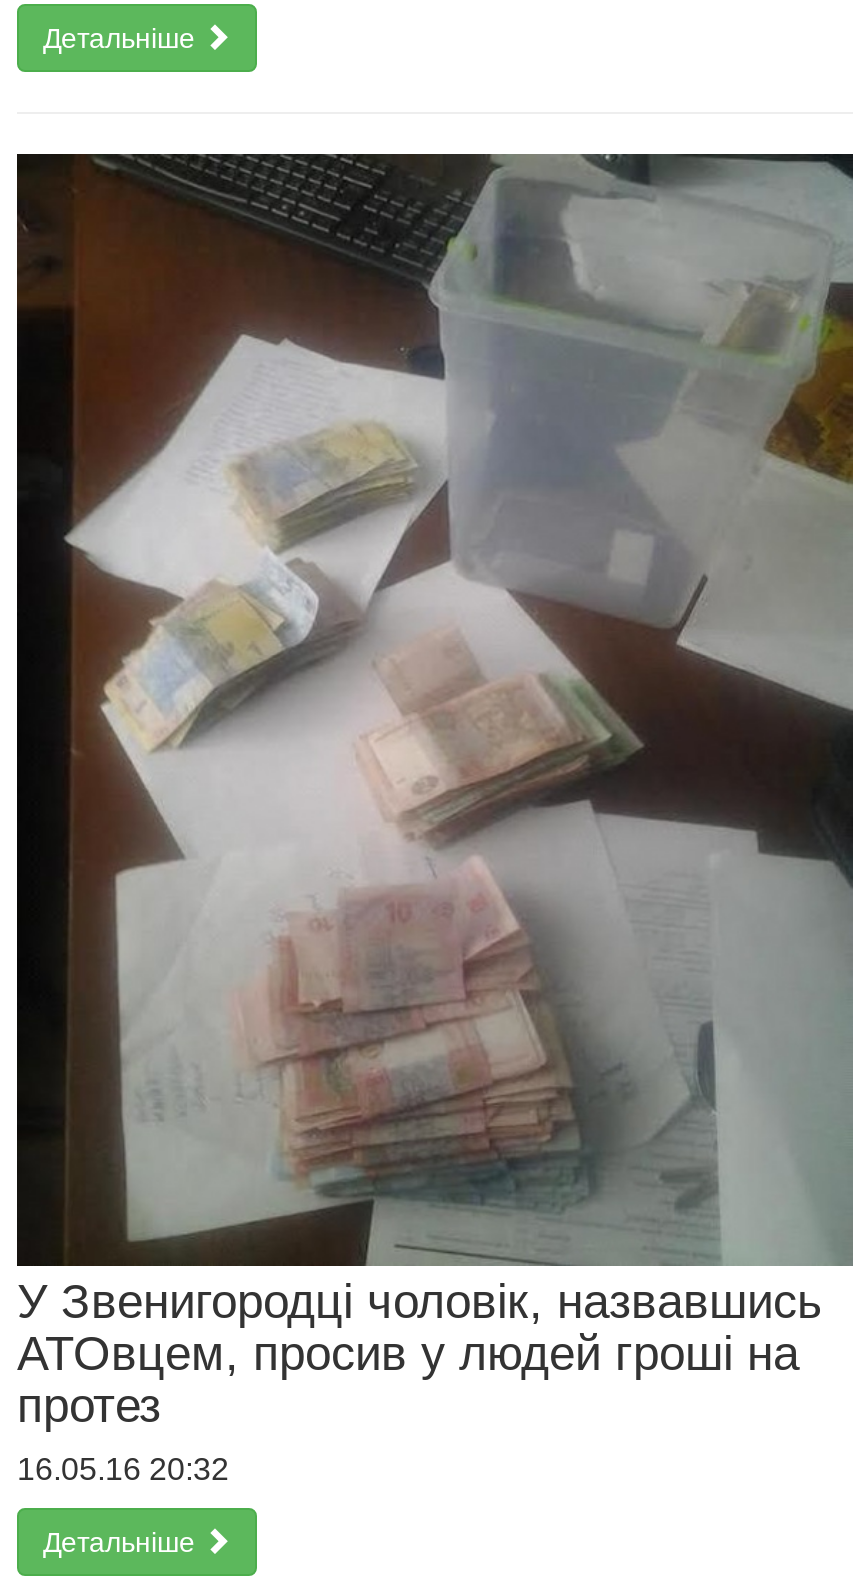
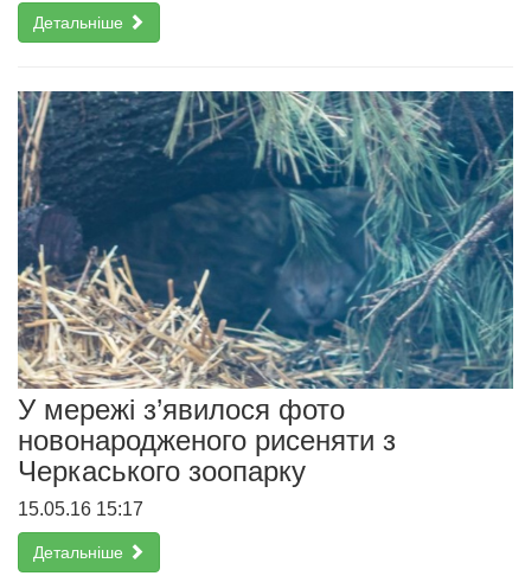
[15,152,855,1487] [image] | У Звенигородці чоловік, назвавшись | АТОвцем, просив у людей гроші на | протез | 16.05.16 20:32 -> [17,90,513,519] [image] | У мережі з’явилося фото | новонародженого рисеняти з | Черкаського зоопарку | 15.05.16 15:17

